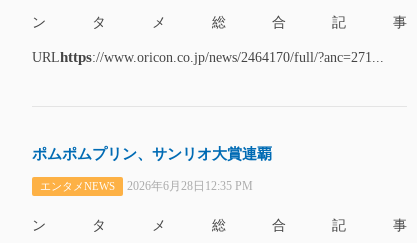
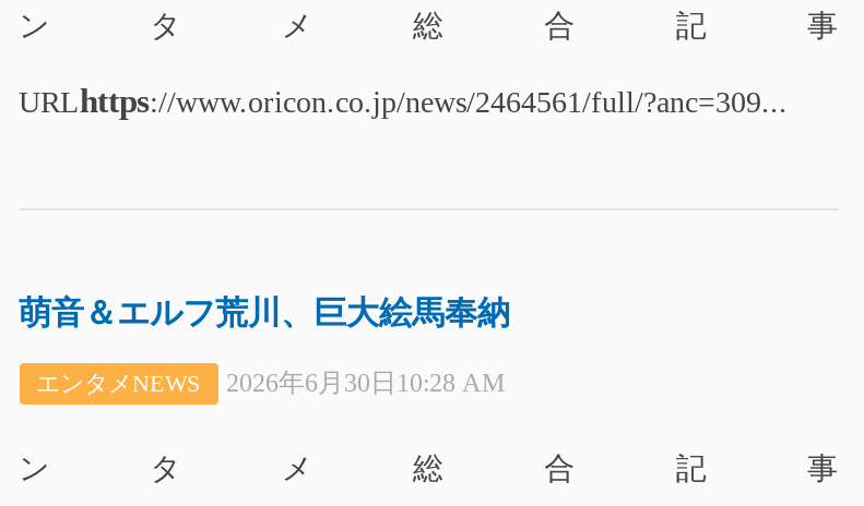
[31,48,383,65] URLhttps://www.oricon.co.jp/news/2464170/full/?anc=271... -> [19,82,788,119] URLhttps://www.oricon.co.jp/news/2464561/full/?anc=309...
[31,146,271,162] ポムポムプリン、サンリオ大賞連覇 -> [19,296,510,330] 萌音＆エルフ荒川、巨大絵馬奉納
[39,179,252,193] エンタメNEWS 2026年6月28日12:35 PM -> [36,368,506,398] エンタメNEWS 2026年6月30日10:28 AM

